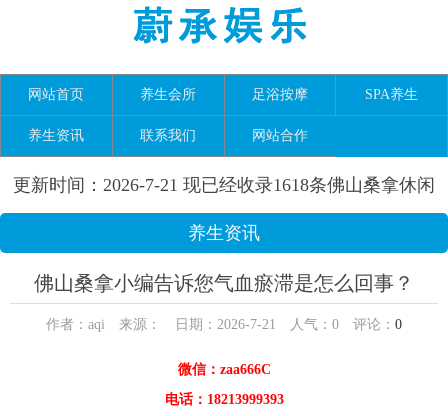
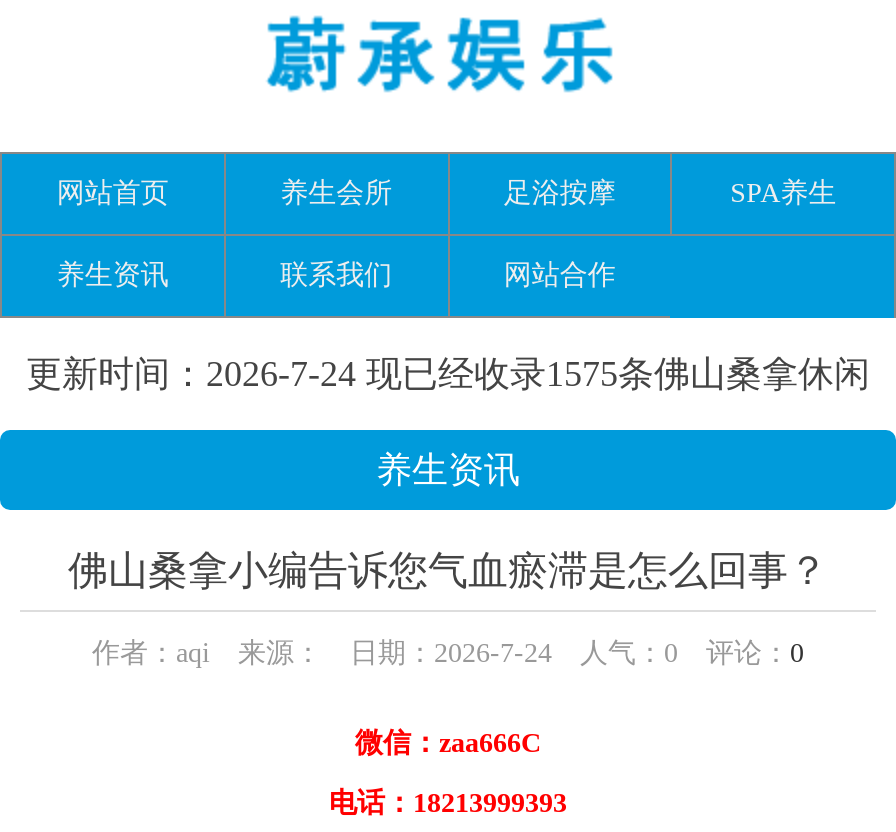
[13,175,435,195] 更新时间：2026-7-21 现已经收录1618条佛山桑拿休闲 -> [26,354,870,394] 更新时间：2026-7-24 现已经收录1575条佛山桑拿休闲
[46,317,402,332] 作者：aqi 来源： 日期：2026-7-21 人气：0评论：0 -> [92,638,804,668] 作者：aqi 来源： 日期：2026-7-24 人气：0评论：0

